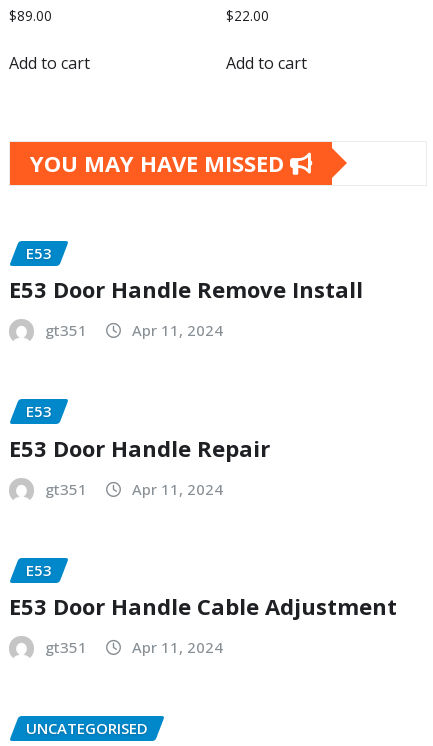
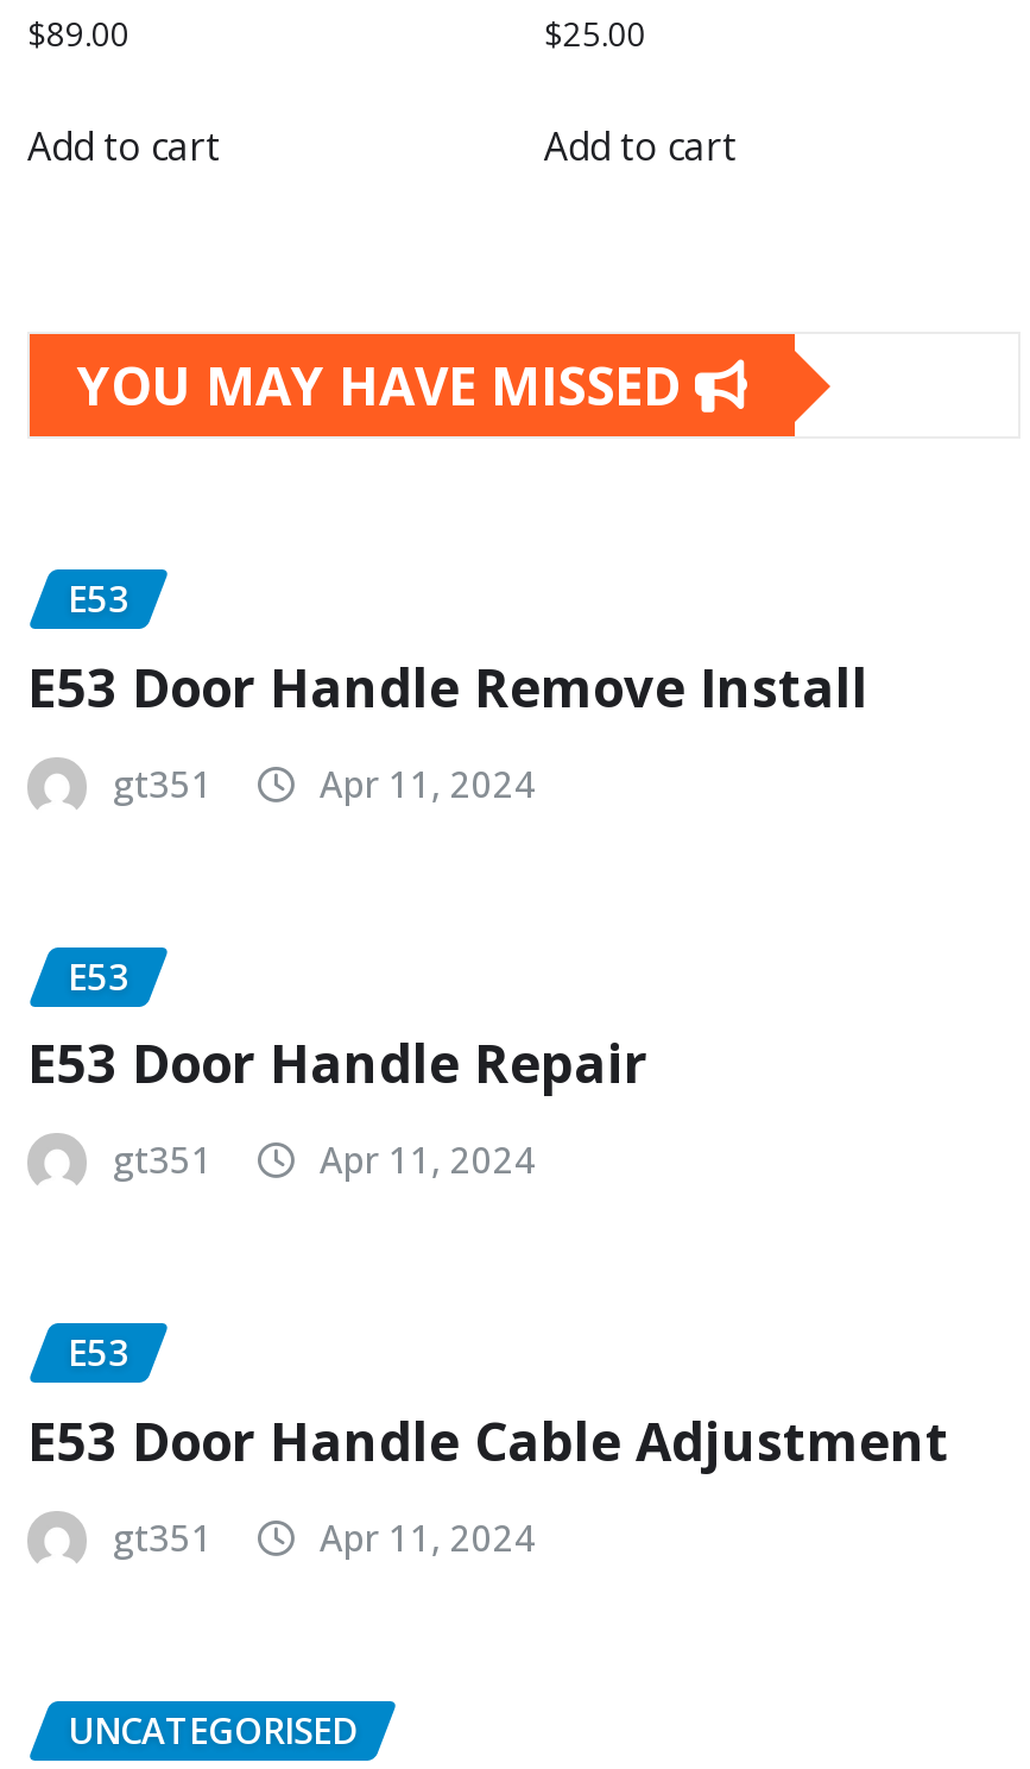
[226,6,269,25] $22.00 -> [544,12,646,57] $25.00

